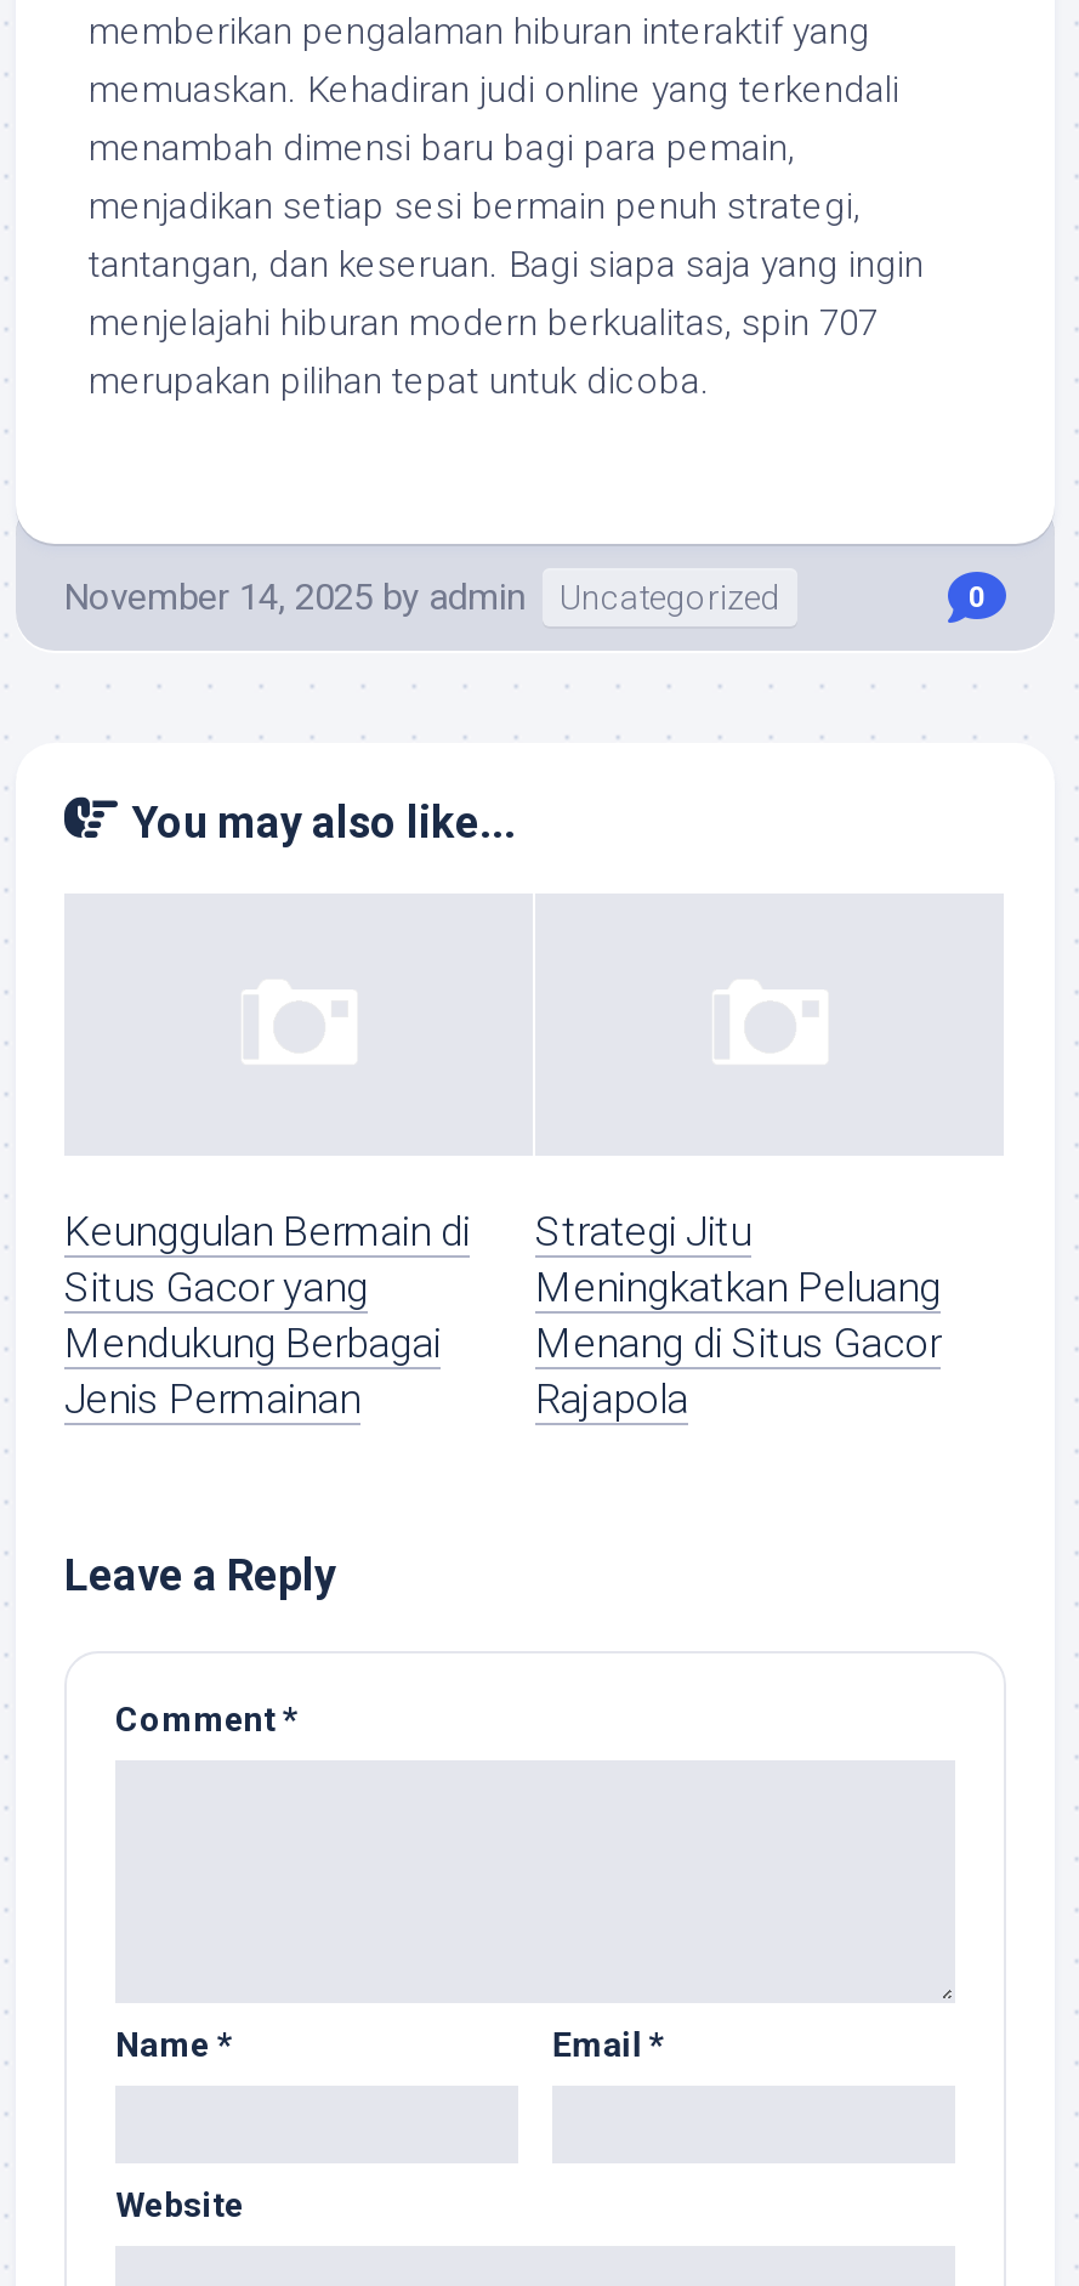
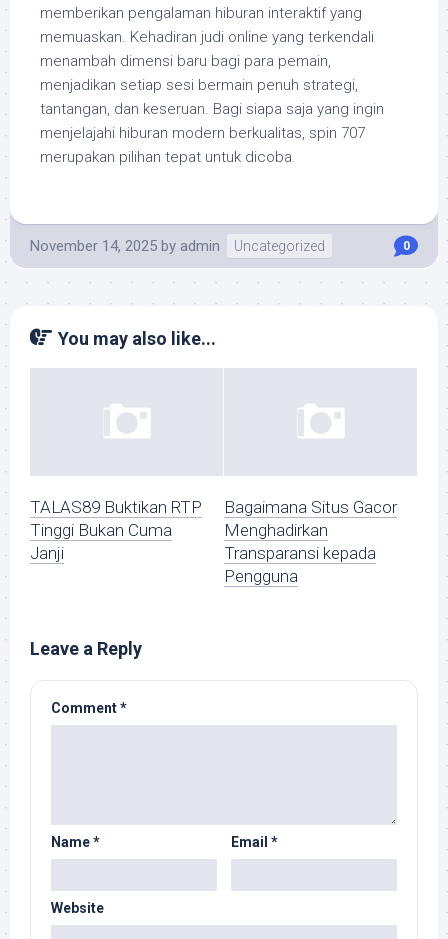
[64,1208,470,1424] Keunggulan Bermain di | Situs Gacor yang | Mendukung Berbagai | Jenis Permainan -> [30,497,202,563] TALAS89 Buktikan RTP | Tinggi Bukan Cuma | Janji
[535,1208,941,1424] Strategi Jitu | Meningkatkan Peluang | Menang di Situs Gacor | Rajapola -> [224,497,397,586] Bagaimana Situs Gacor | Menghadirkan | Transparansi kepada | Pengguna

